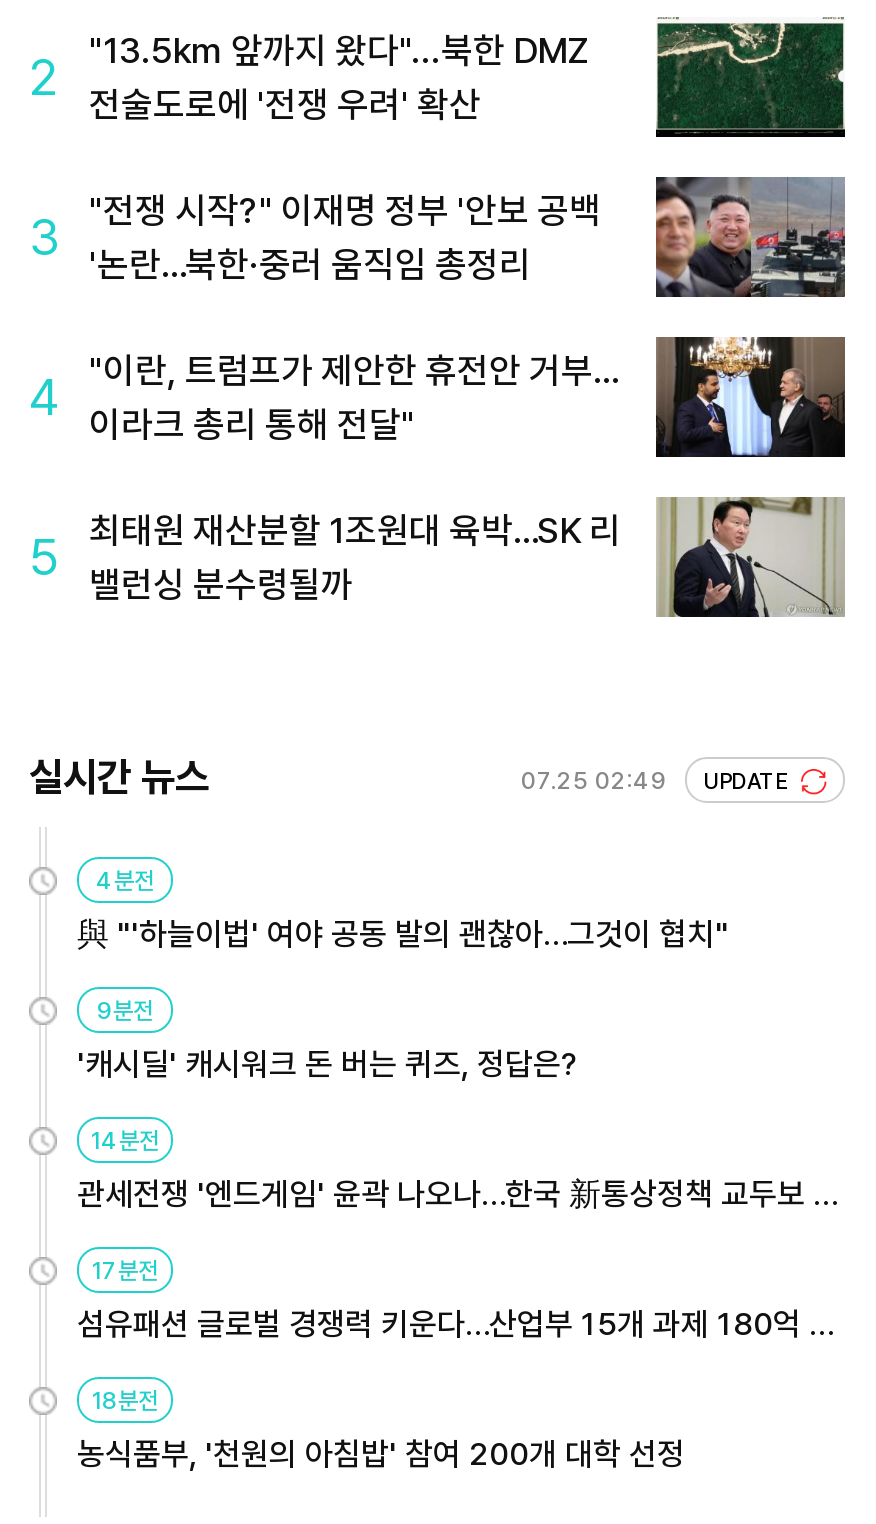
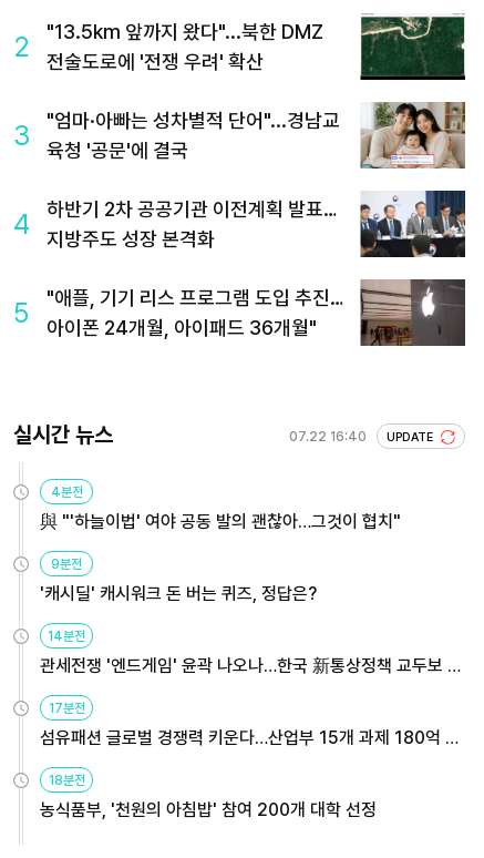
[89,175,845,299] [image] | "전쟁 시작?" 이재명 정부 '안보 공백 | '논란…북한·중러 움직임 총정리 -> [47,101,466,170] [image] | "엄마·아빠는 성차별적 단어"...경남교 | 육청 '공문'에 결국
[89,335,845,459] [image] | "이란, 트럼프가 제안한 휴전안 거부… | 이라크 총리 통해 전달" -> [47,190,466,258] [image] | 하반기 2차 공공기관 이전계획 발표… | 지방주도 성장 본격화
[89,497,843,619] [image] | 최태원 재산분할 1조원대 육박…SK 리 | 밸런싱 분수령될까 -> [47,279,465,347] [image] | "애플, 기기 리스 프로그램 도입 추진… | 아이폰 24개월, 아이패드 36개월"
[521,767,793,795] 07.25 02:49 UPDATE -> [289,429,436,445] 07.22 16:40 UPDATE

